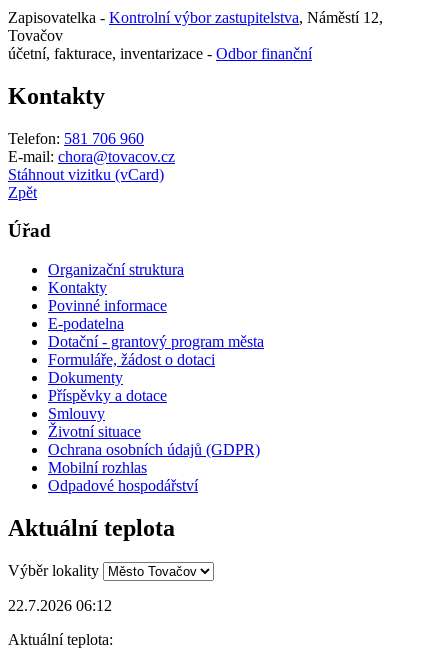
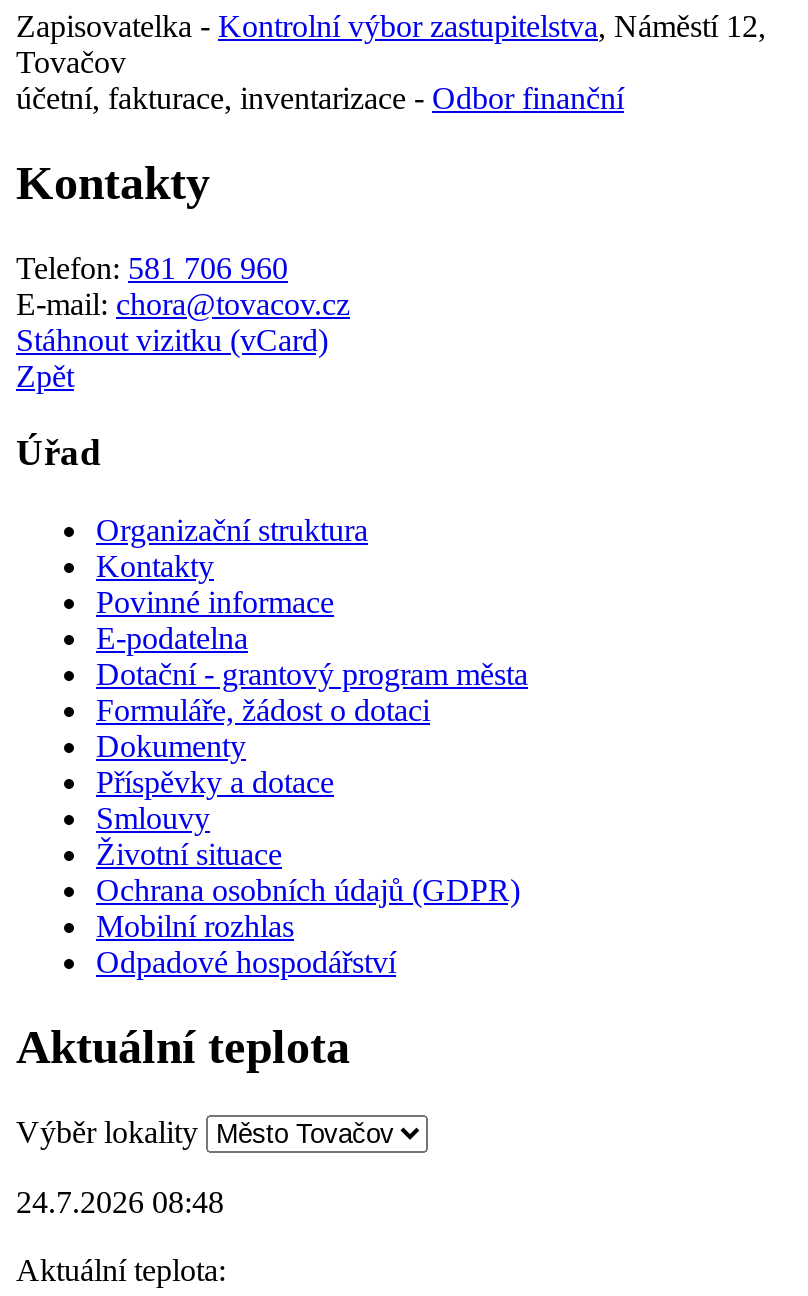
[8,597,112,614] 22.7.2026 06:12 -> [16,1185,224,1219] 24.7.2026 08:48

